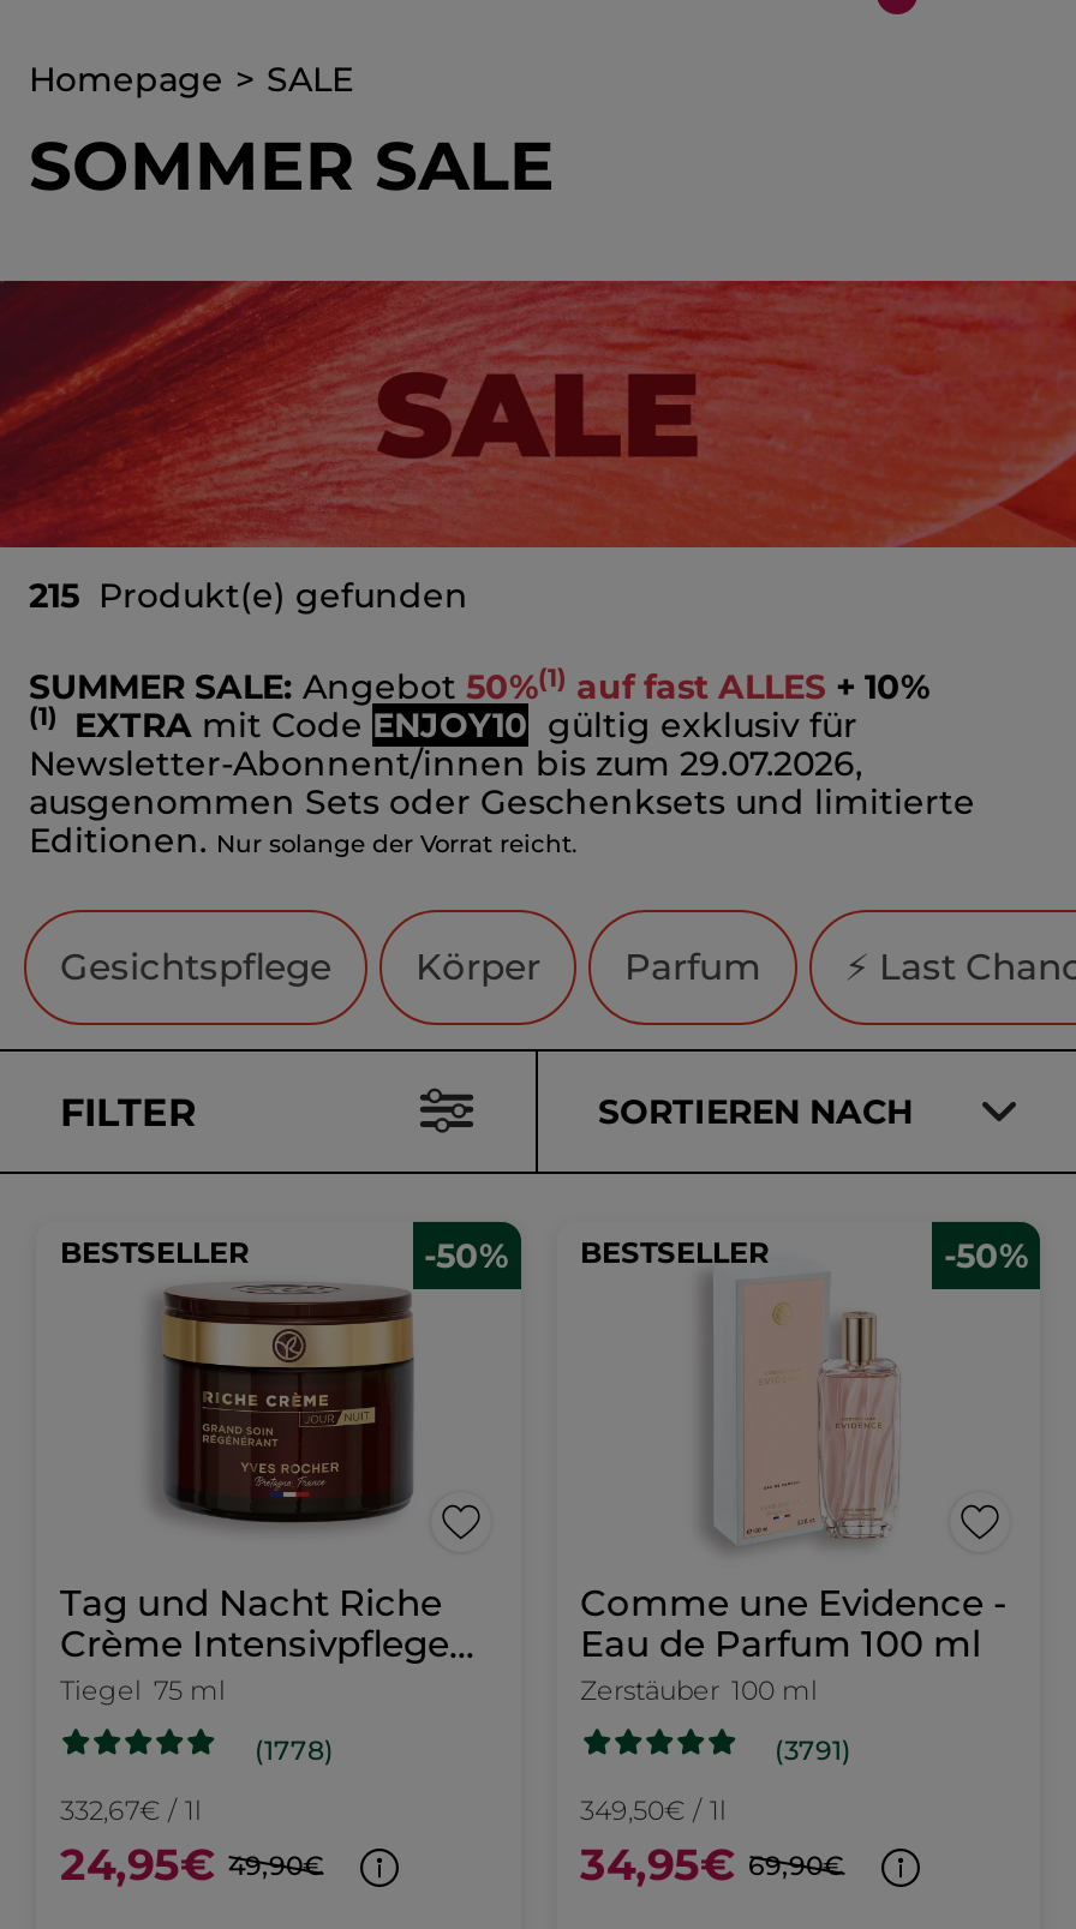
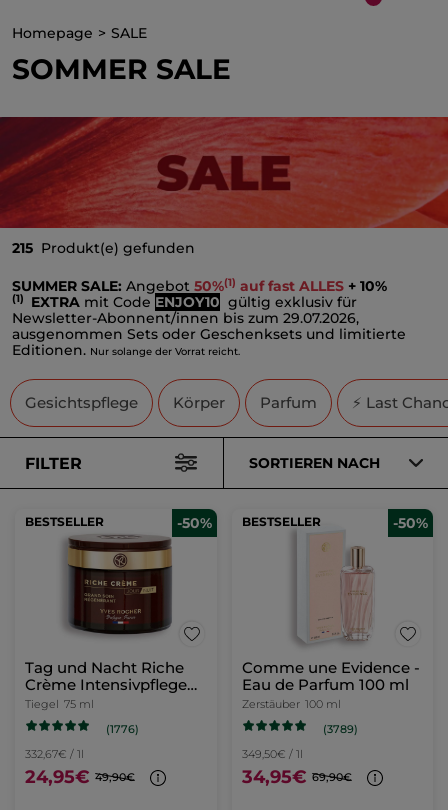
[255,1733,334,1766] (1778) -> [106,722,139,736] (1776)
[775,1733,851,1766] (3791) -> [322,722,357,736] (3789)

